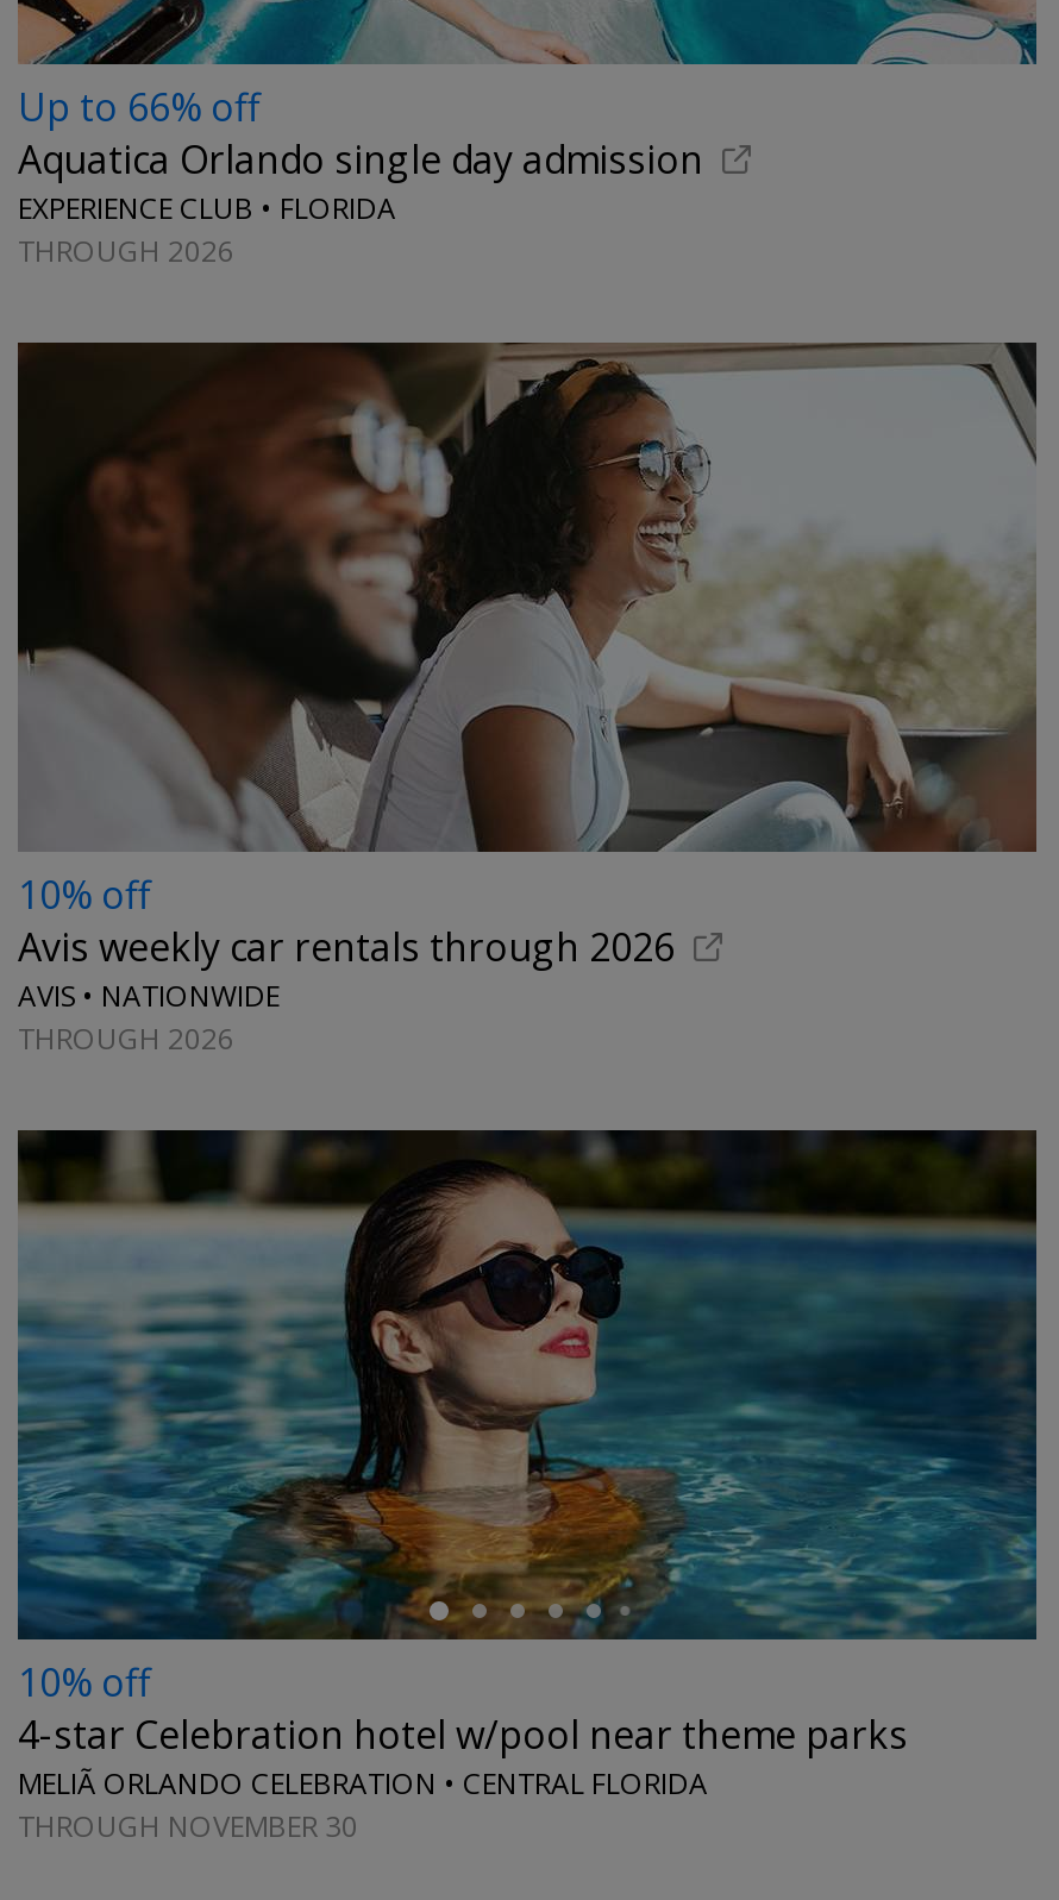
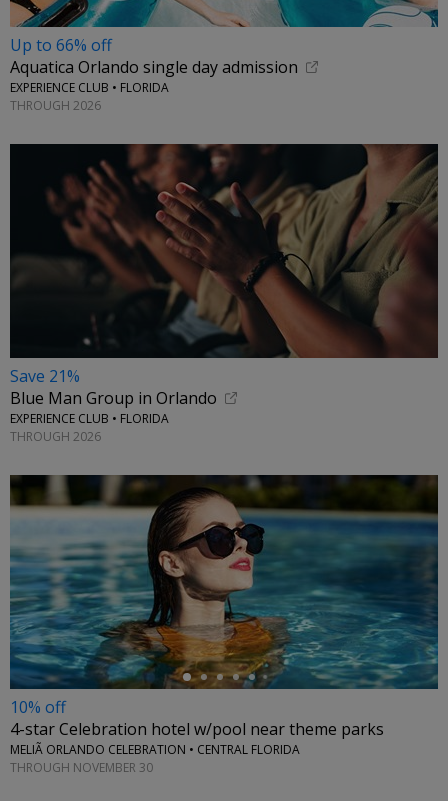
[15,340,1036,1017] [image] | 10% off | Avis weekly car rentals through 2026 | AVIS • NATIONWIDE -> [9,143,439,427] [image] | Save 21% | Blue Man Group in Orlando | EXPERIENCE CLUB • FLORIDA

